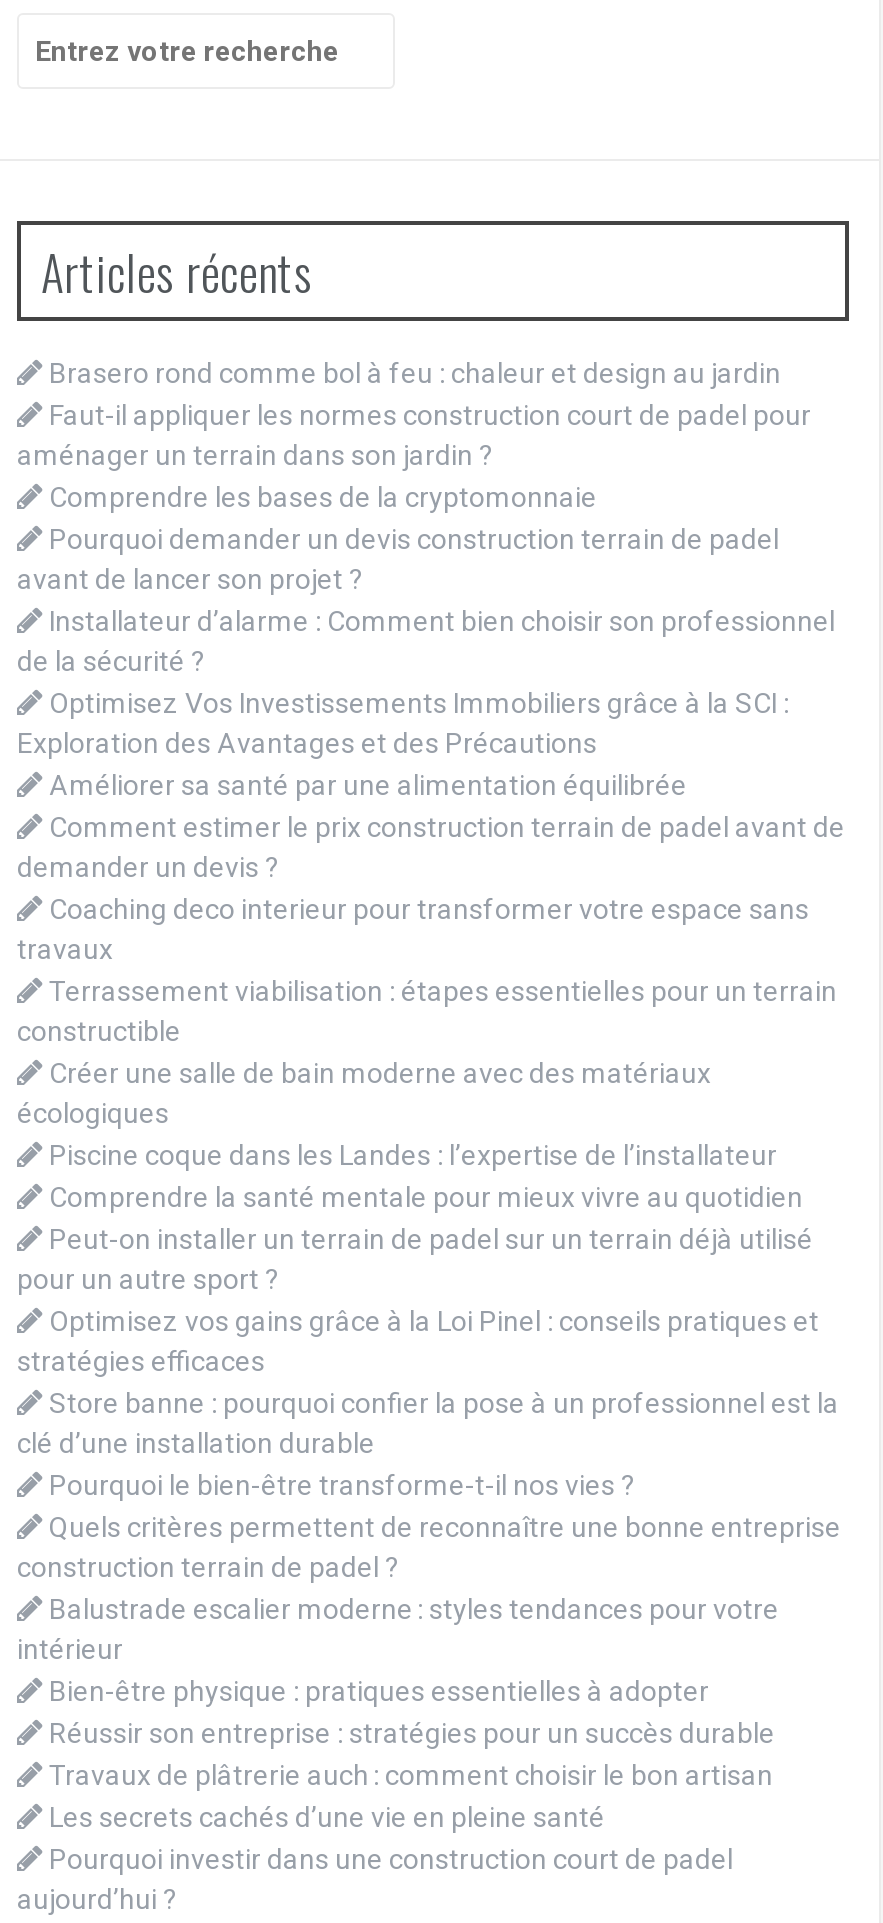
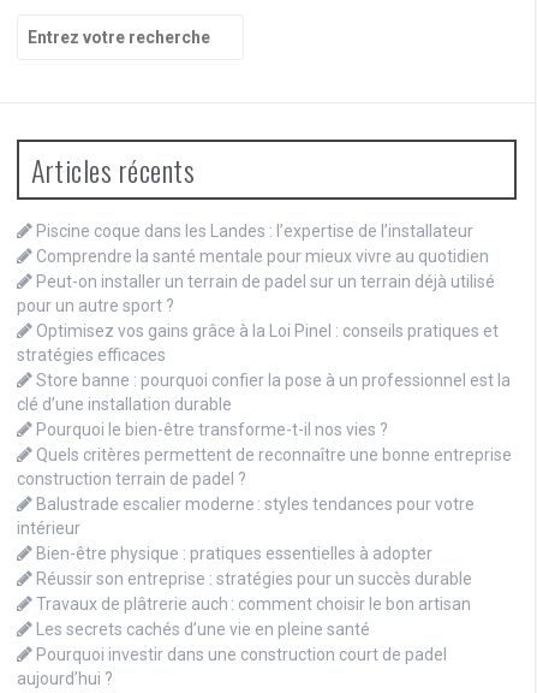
[17,358,845,1130] Brasero rond comme bol à feu : chaleur et design au jardin | Faut-il appliquer les normes construction court de padel pour | aménager un terrain dans son jardin ? | Comprendre les bases de la cryptomonnaie | Pourquoi demander un devis construction terrain de padel | avant de lancer son projet ? | Installateur d’alarme : Comment bien choisir son professionnel | de la sécurité ? | Optimisez Vos Investissements Immobiliers grâce à la SCI : | Exploration des Avantages et des Précautions | Améliorer sa santé par une alimentation équilibrée | Comment estimer le prix construction terrain de padel avant de | demander un devis ? | Coaching deco interieur pour transformer votre espace sans | travaux | Terrassement viabilisation : étapes essentielles pour un terrain | constructible | Créer une salle de bain moderne avec des matériaux | écologiques -> none

